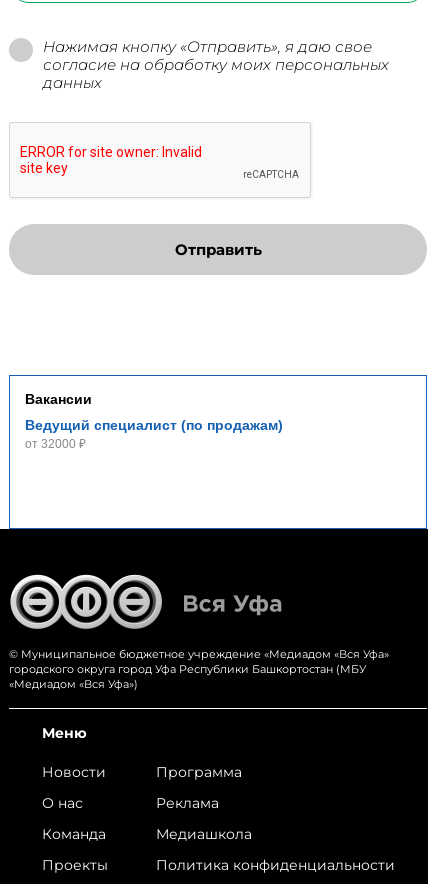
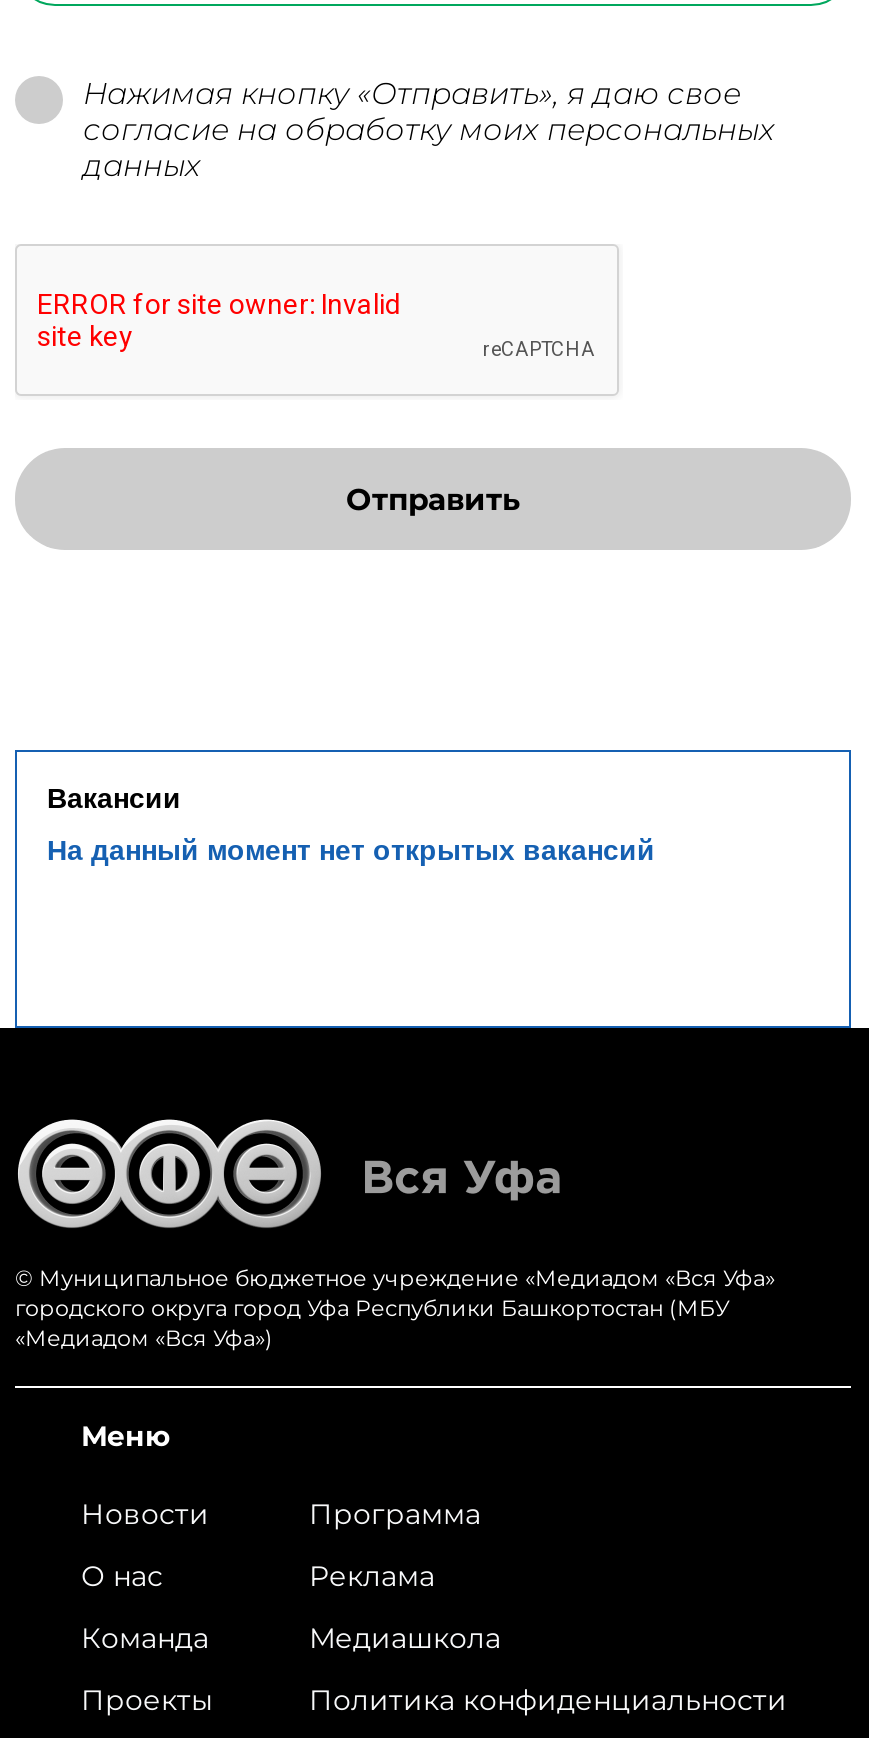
[25,417,283,451] Ведущий специалист (по продажам) | от 32000 ₽ -> [47,834,655,866] На данный момент нет открытых вакансий

